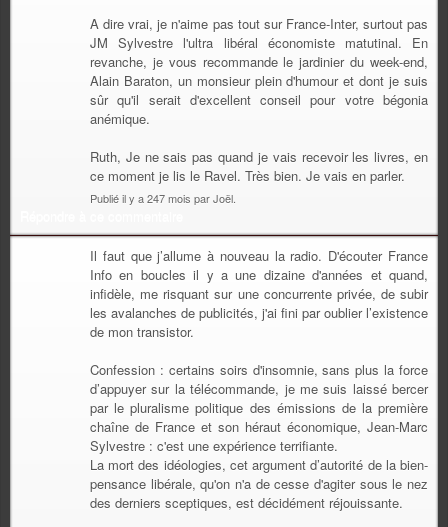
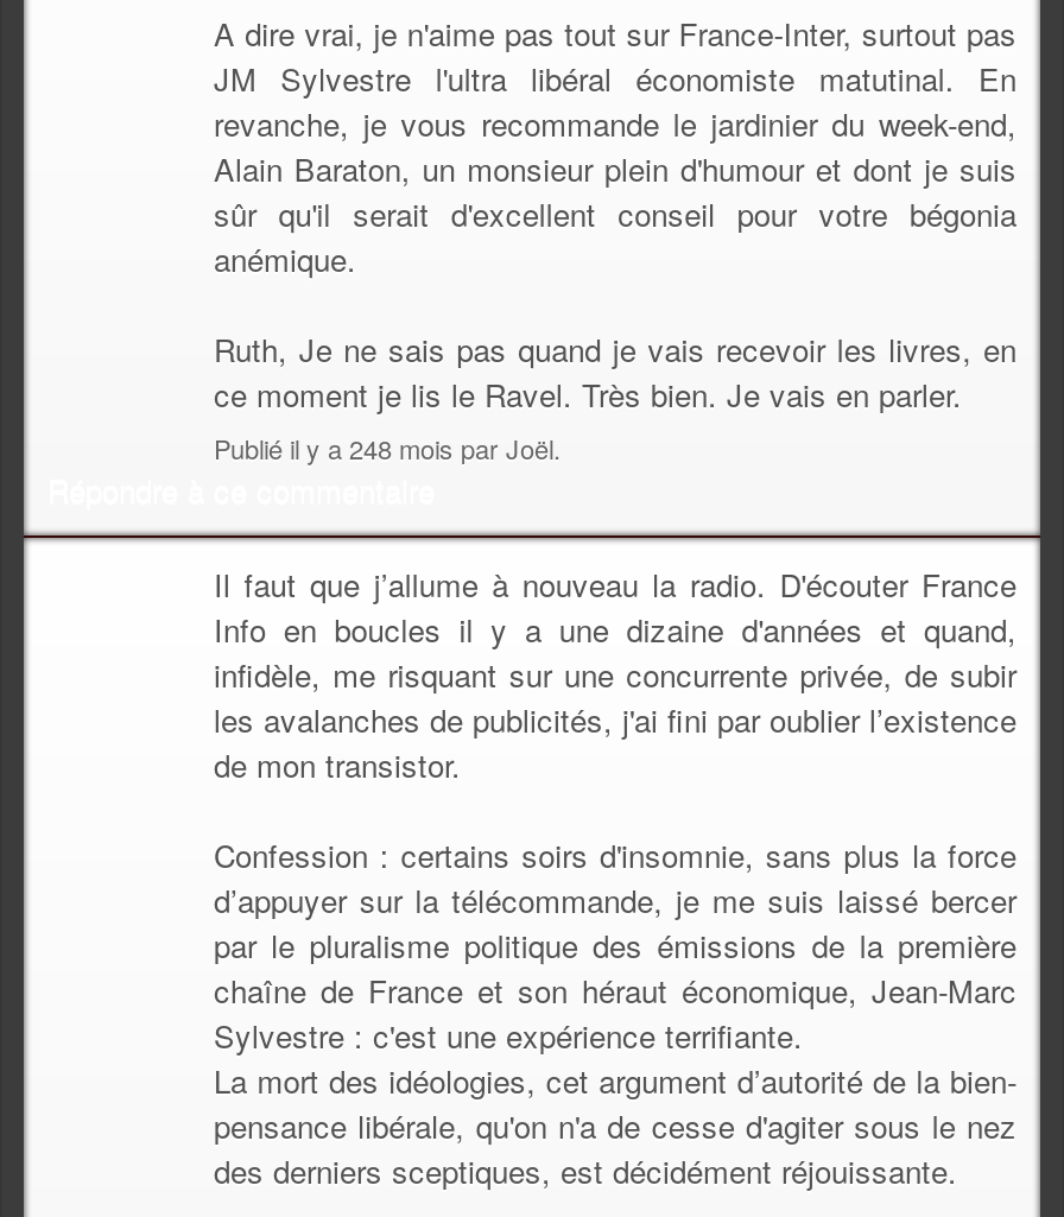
[90,190,236,206] Publié il y a 247 mois par Joël. -> [214,429,560,467] Publié il y a 248 mois par Joël.

